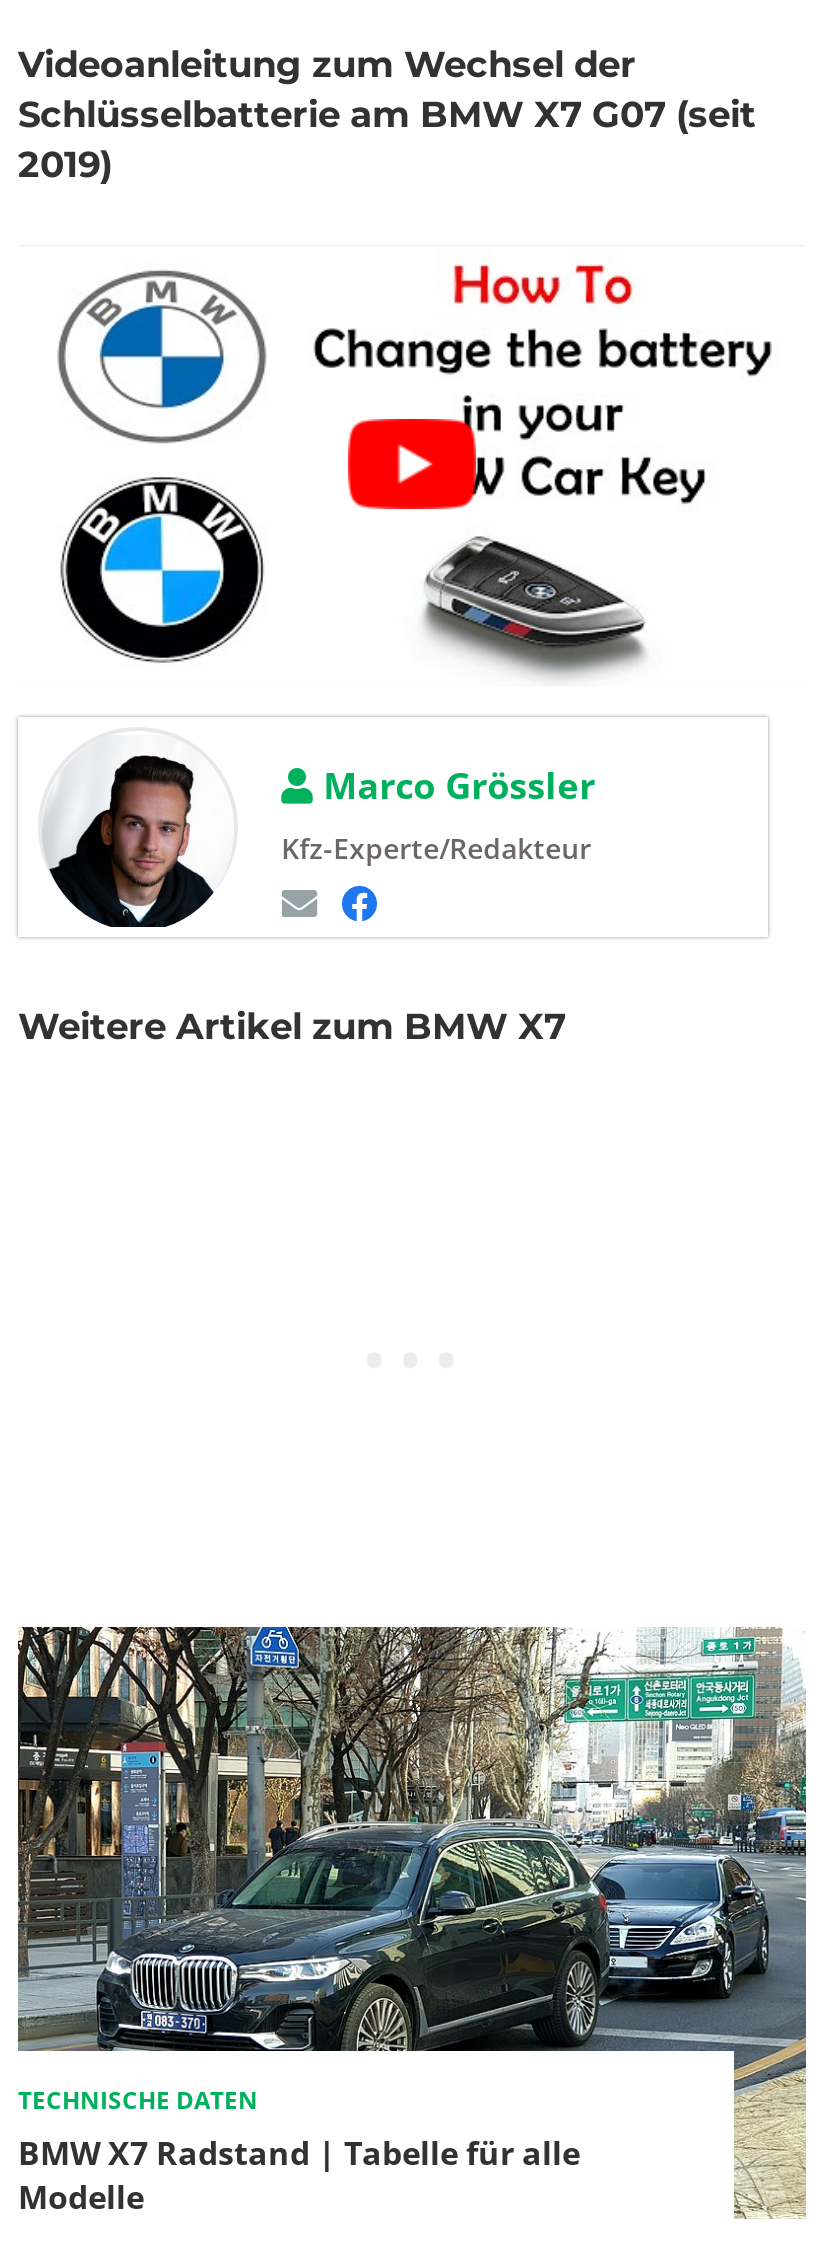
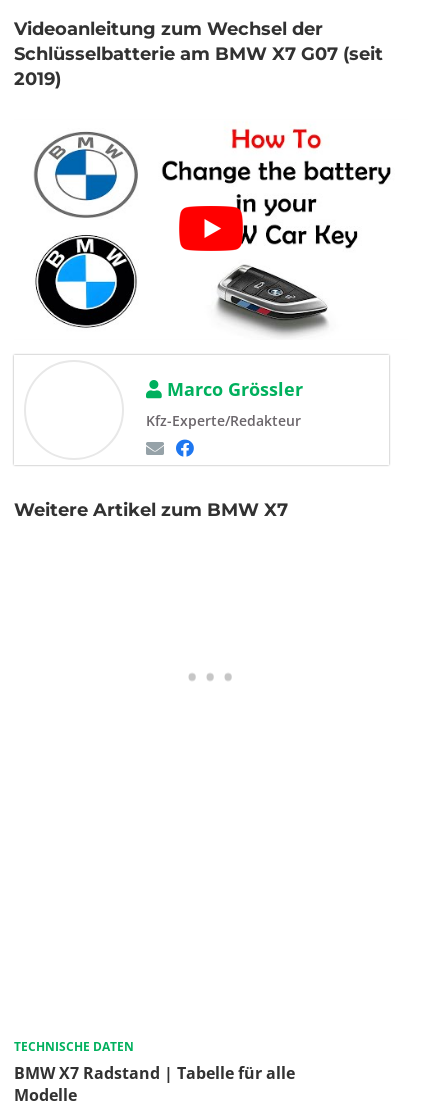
[44,753,214,929] [image] -> none
[16,1625,808,2219] [image] -> none

